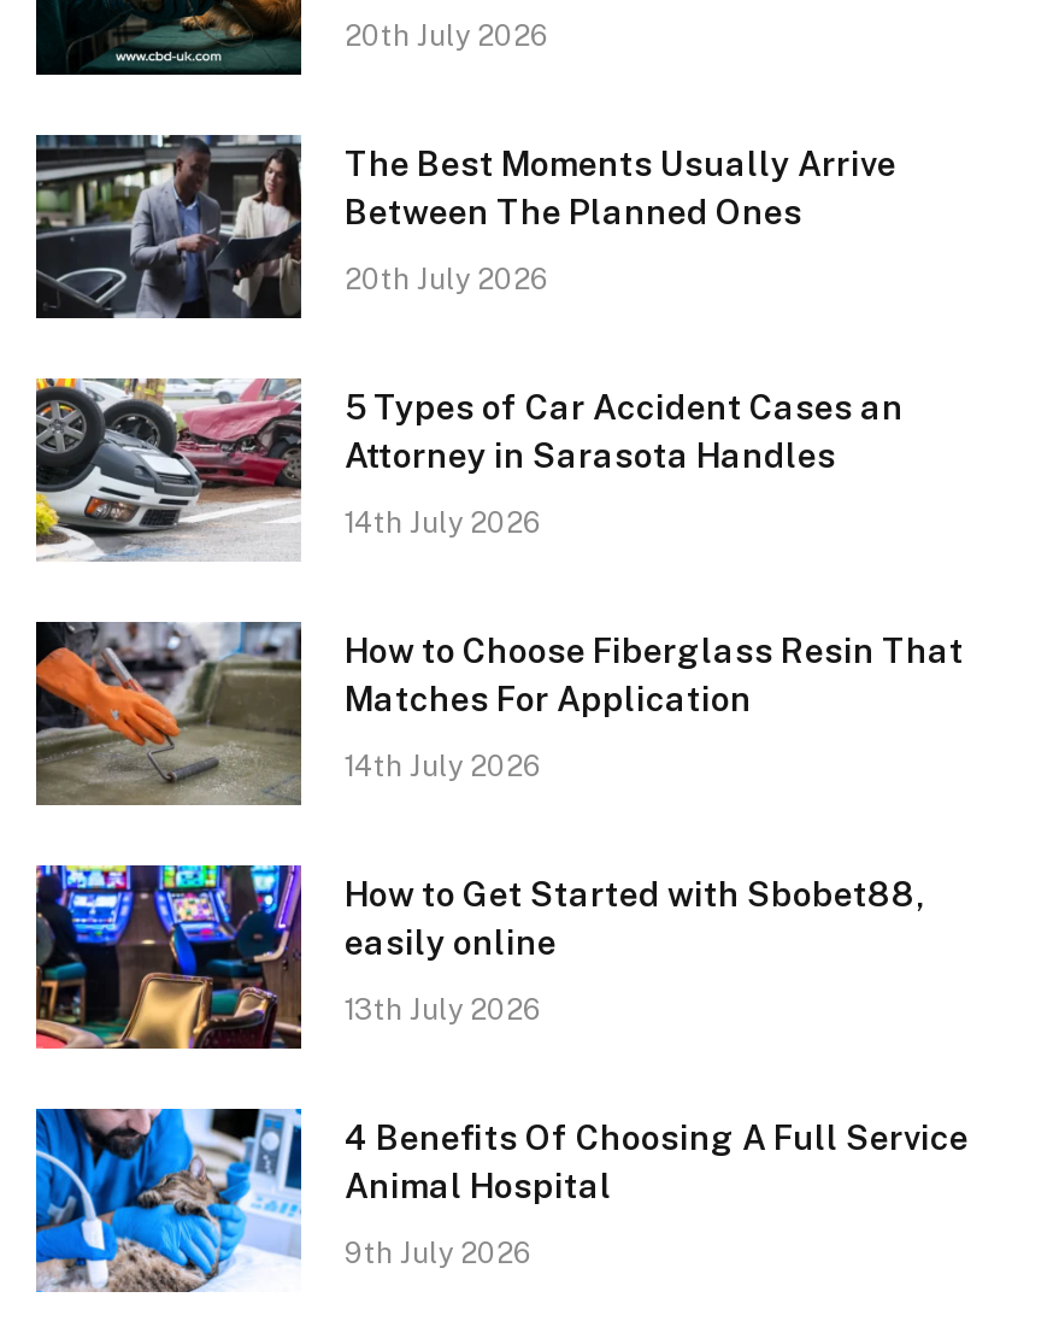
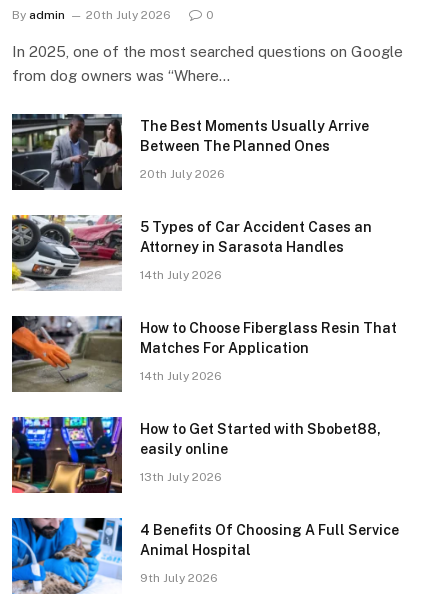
none -> [12,8,65,22] By admin
none -> [12,8,403,84] 0 | In 2025, one of the most searched questions on Google | from dog owners was “Where…

